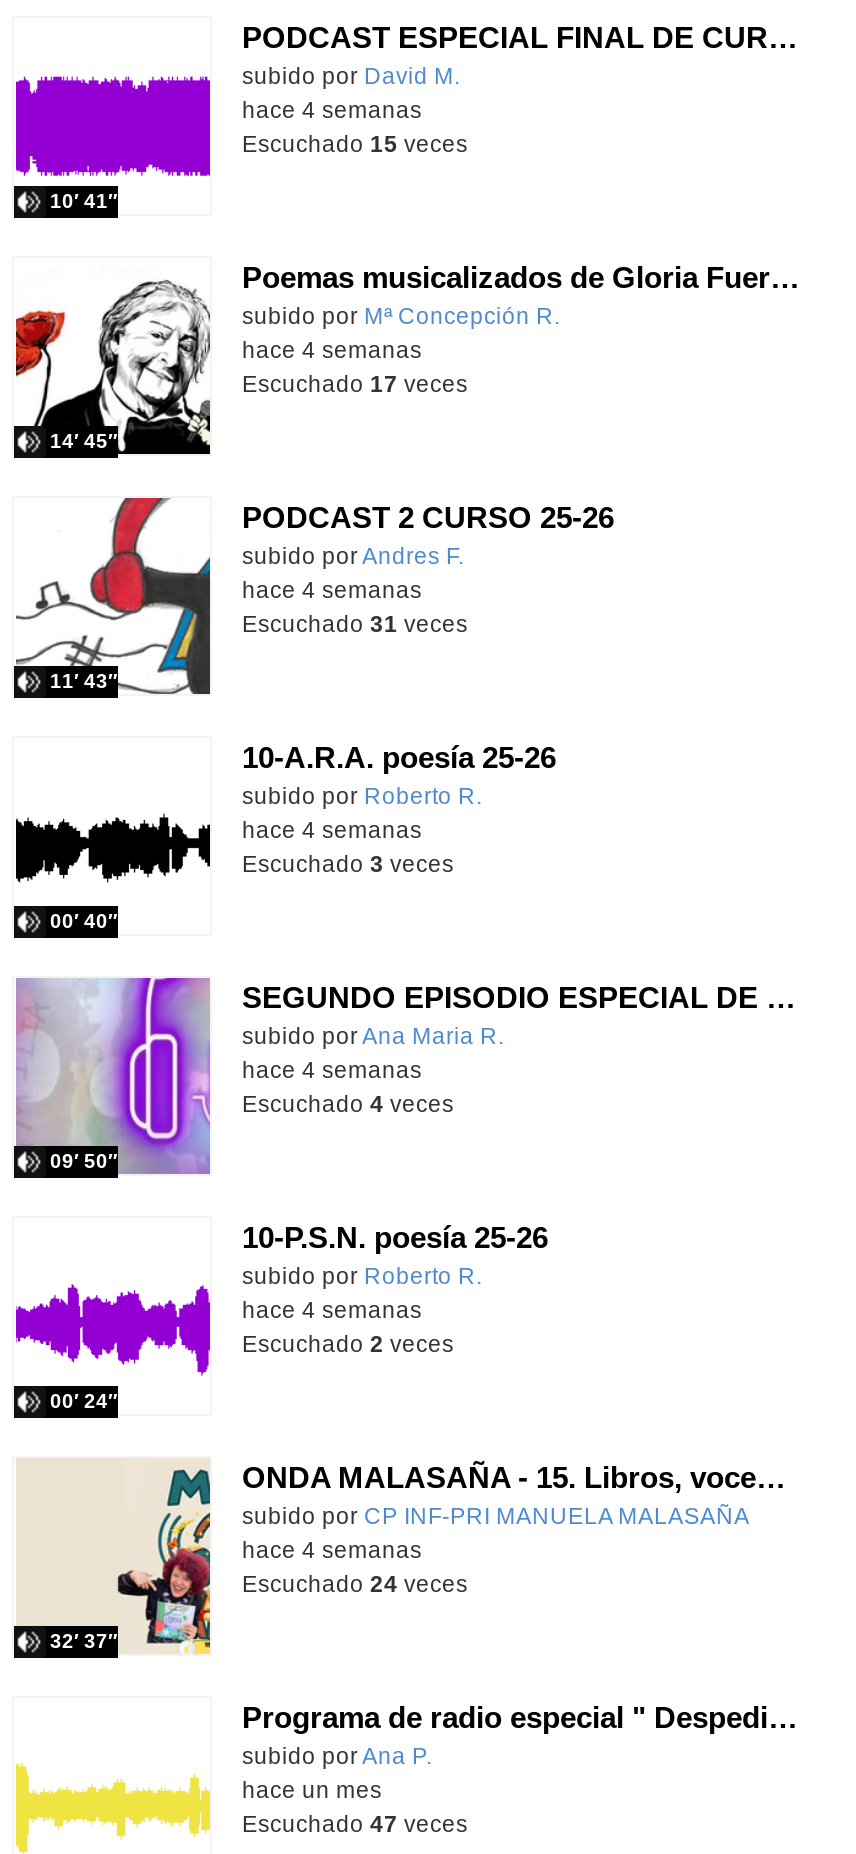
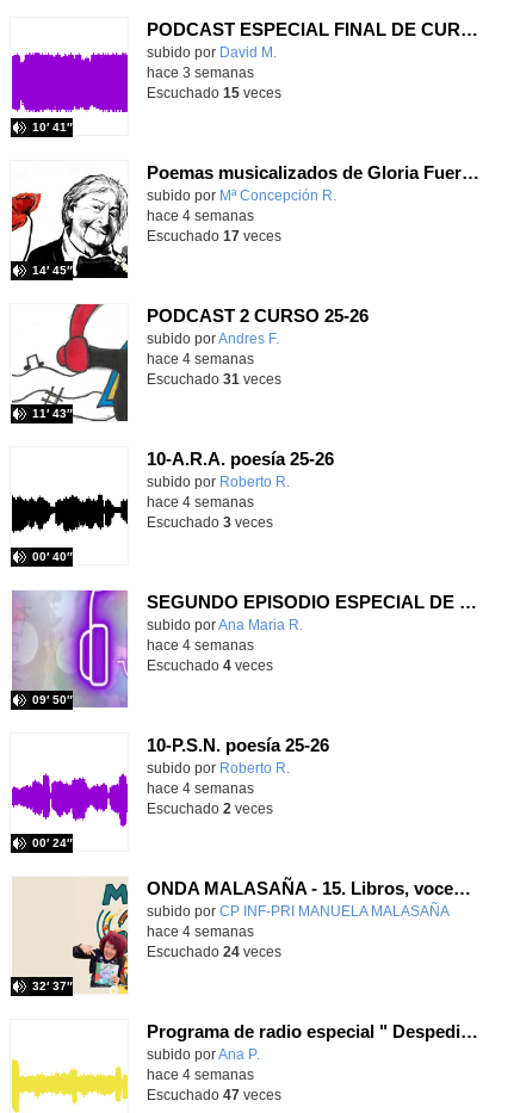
[242,97,422,121] hace 4 semanas -> [147,65,254,79] hace 3 semanas
[242,1777,382,1801] hace un mes -> [147,1067,254,1082] hace 4 semanas

